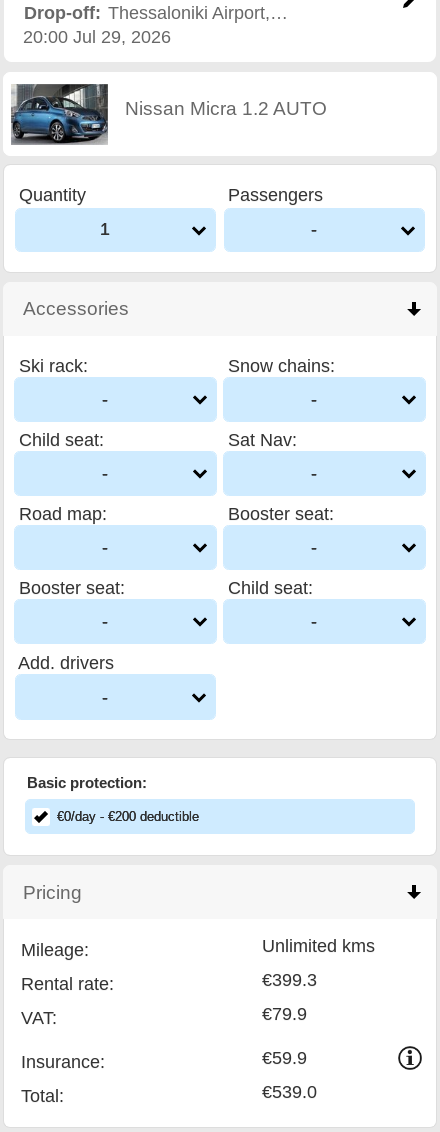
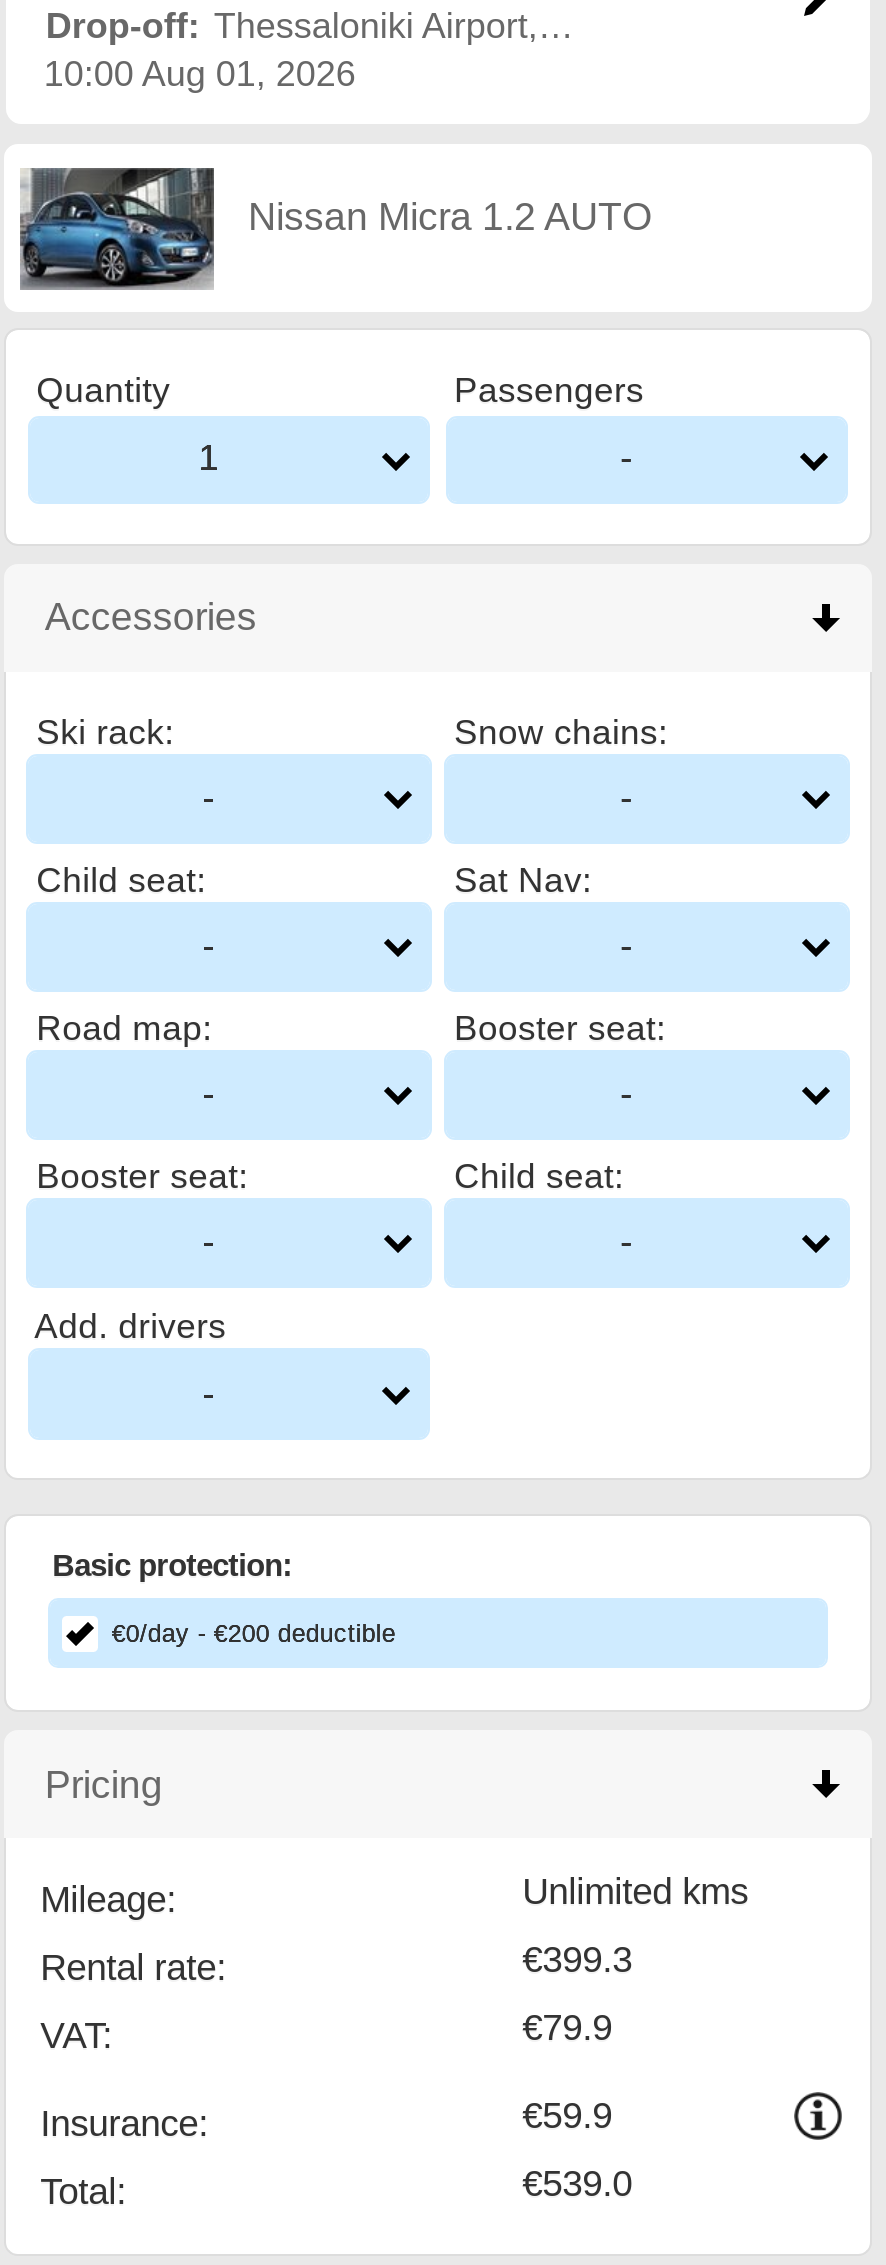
[23,27,171,47] 20:00 Jul 29, 2026 -> [44,53,356,93] 10:00 Aug 01, 2026

